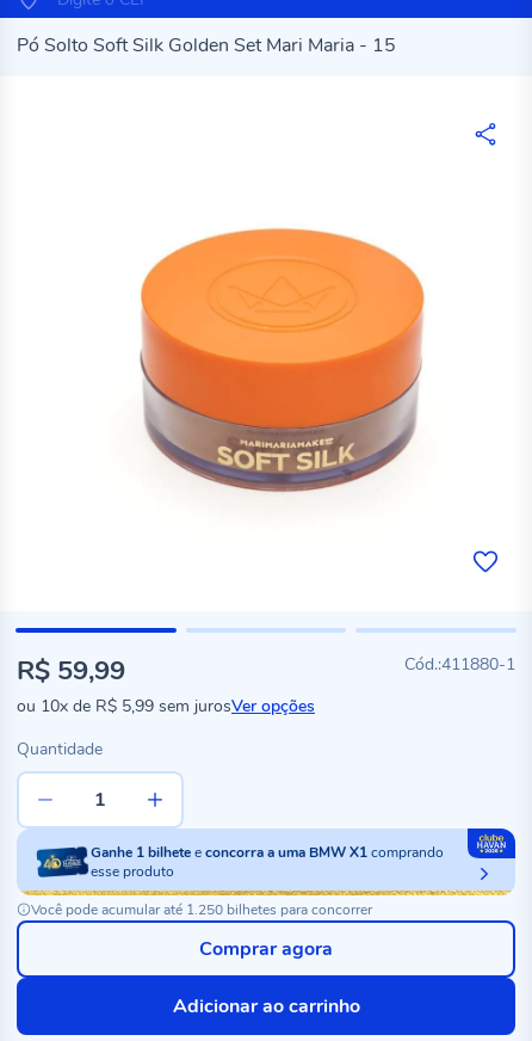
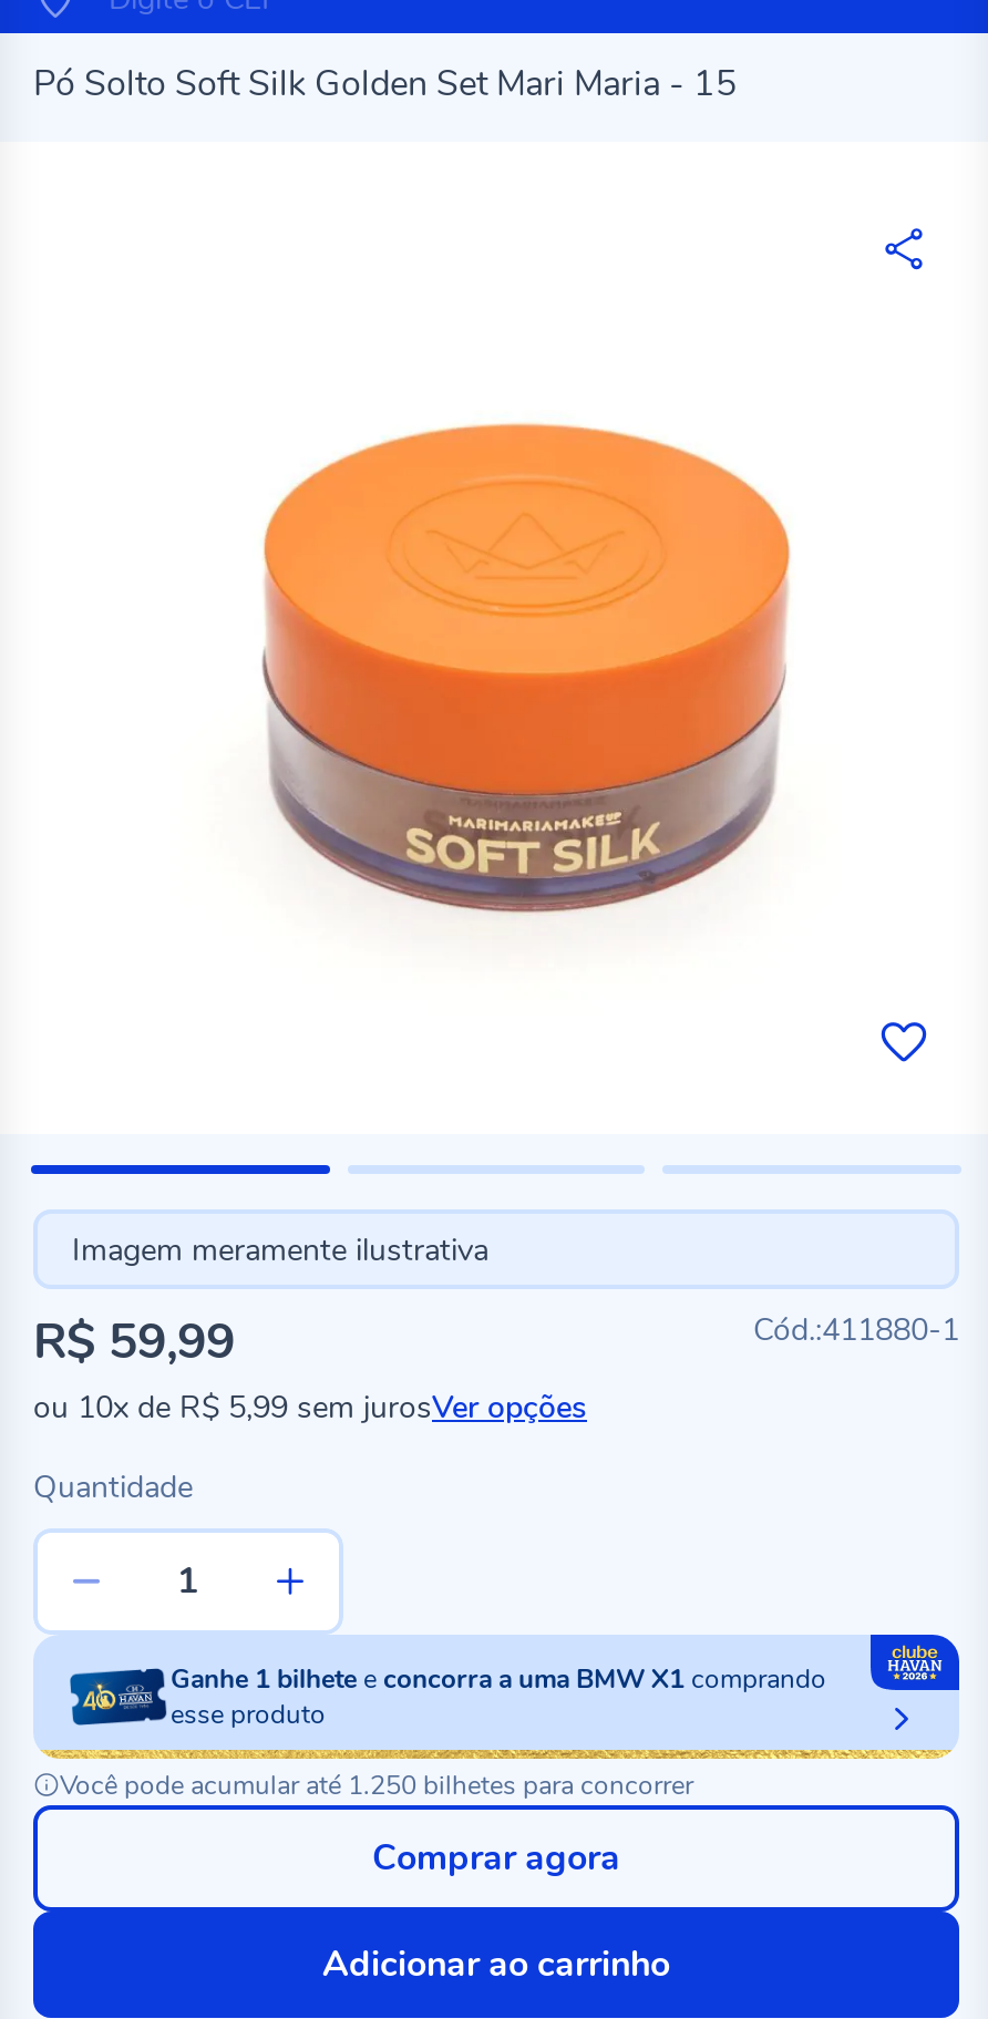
none -> [72,1228,488,1270] Imagem meramente ilustrativa

